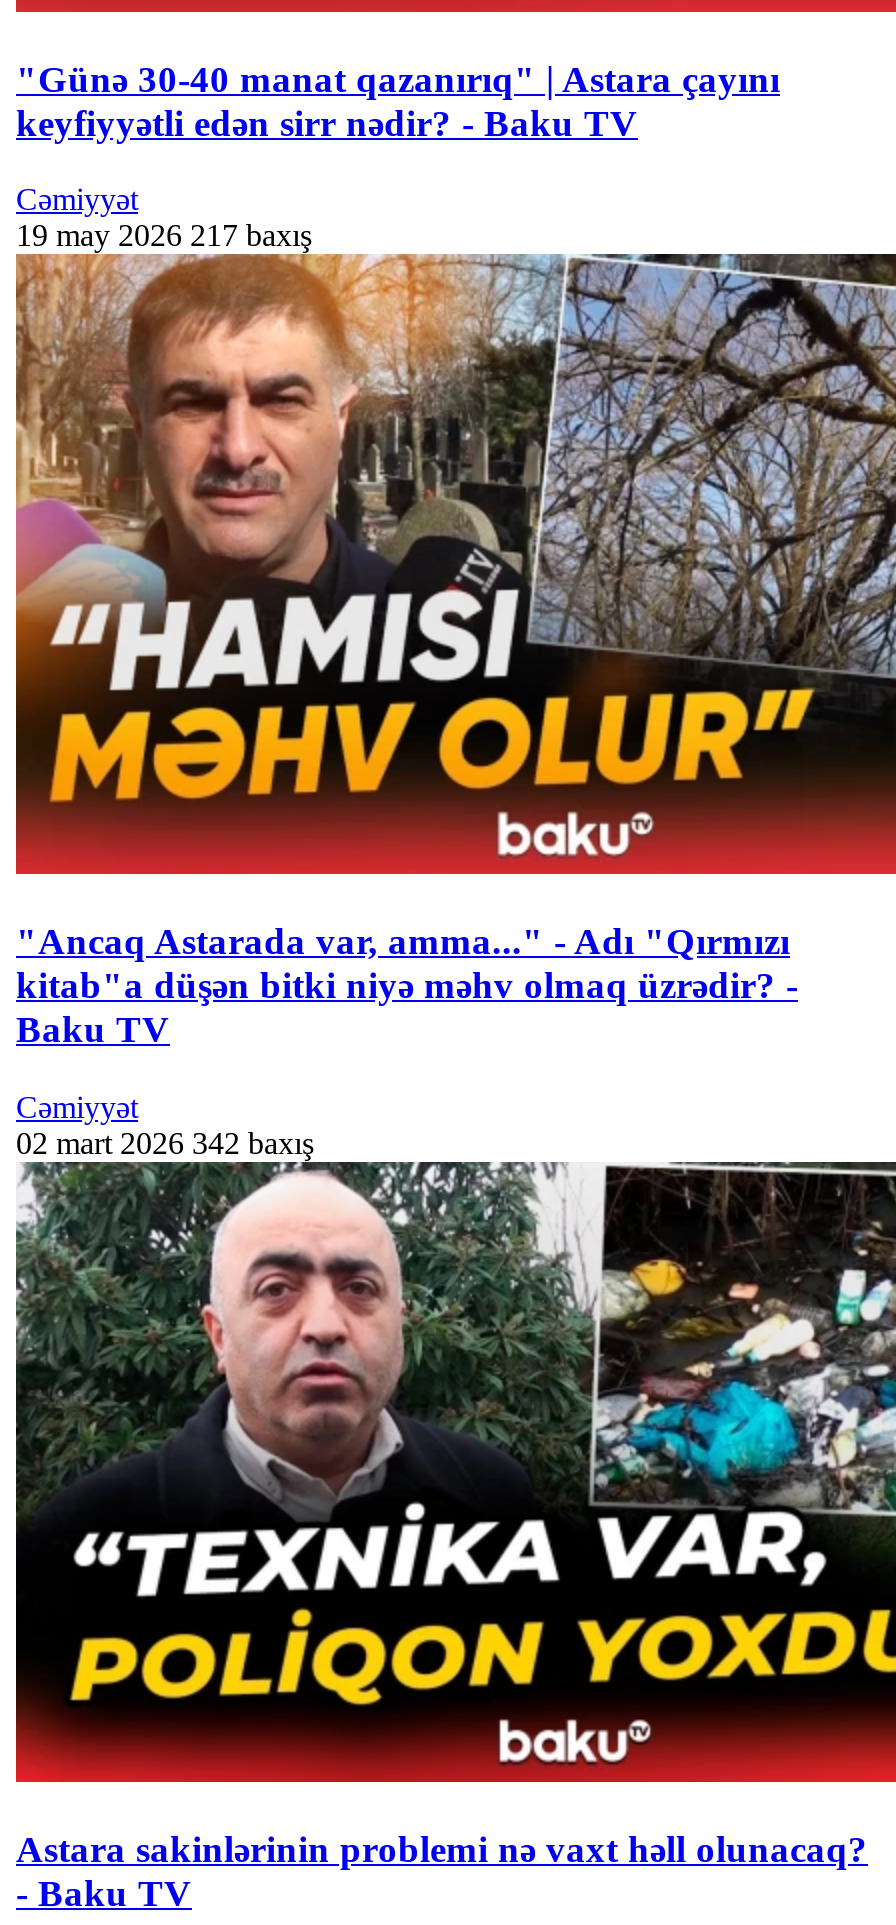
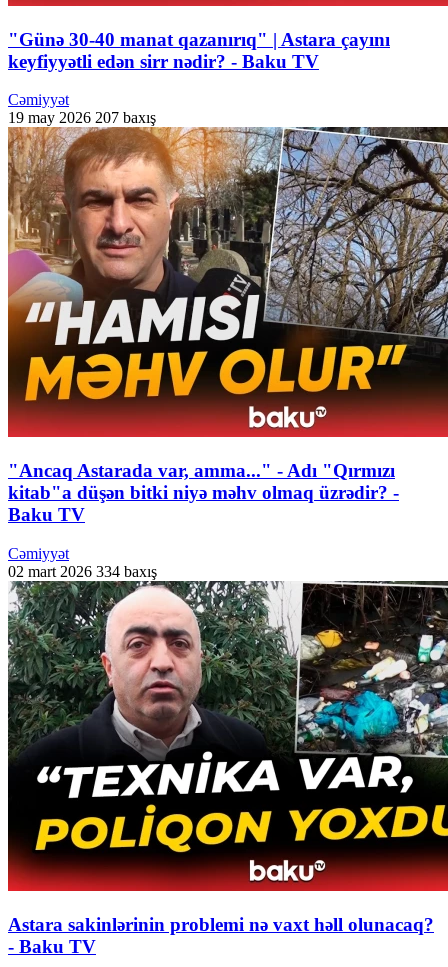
[16,219,312,253] 19 may 2026 217 baxış -> [8,109,156,126] 19 may 2026 207 baxış
[16,1126,314,1160] 02 mart 2026 342 baxış -> [8,563,157,580] 02 mart 2026 334 baxış

